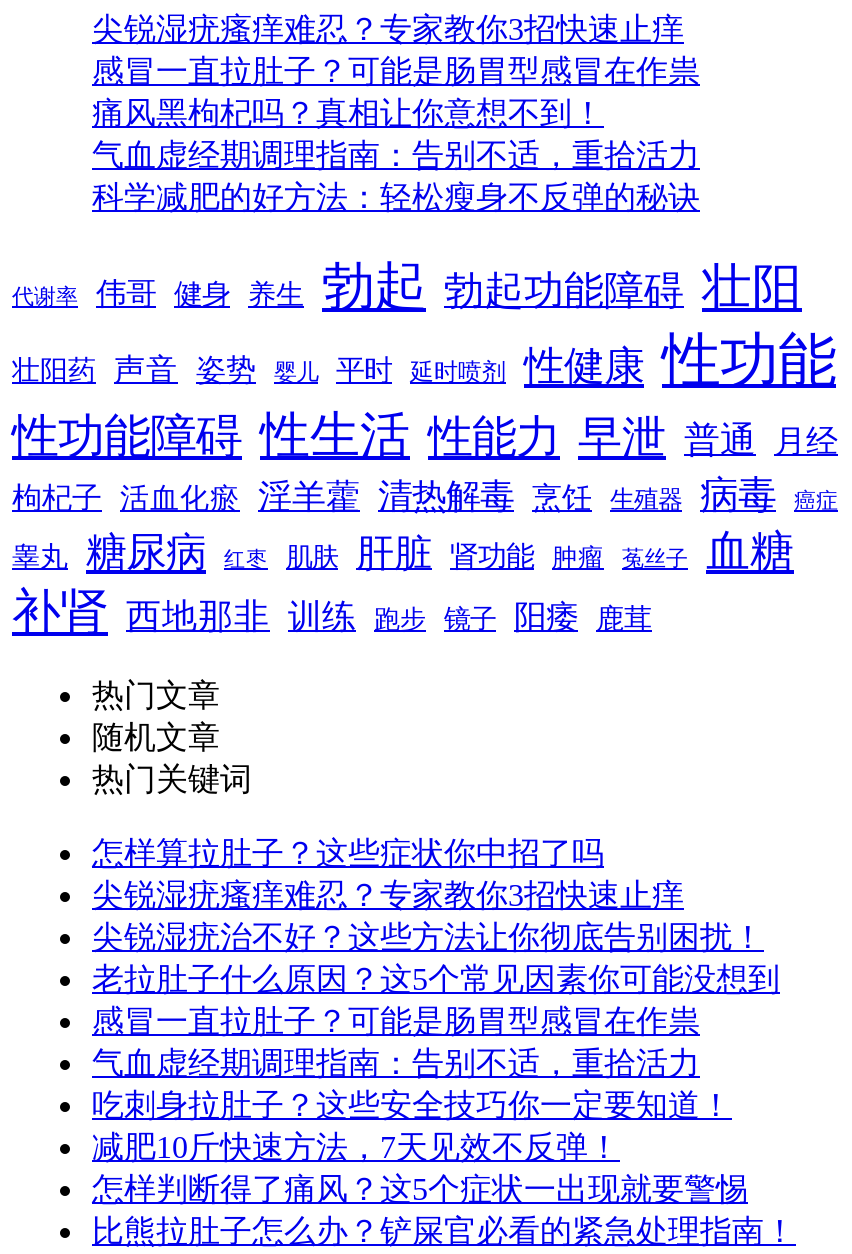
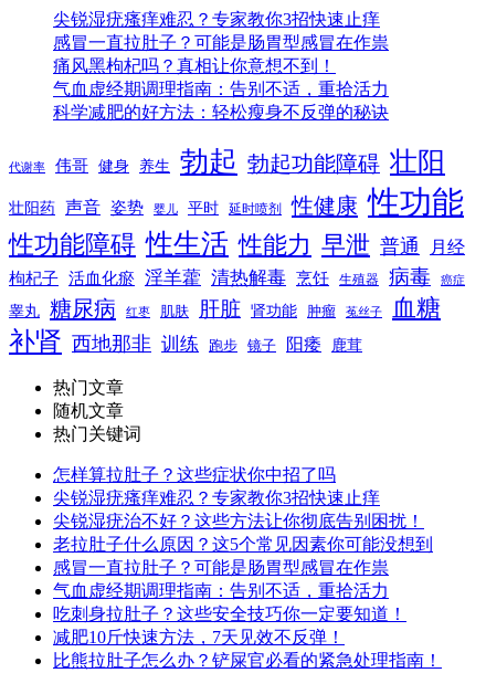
[92,1173,748,1207] 怎样判断得了痛风？这5个症状一出现就要警惕 -> none

